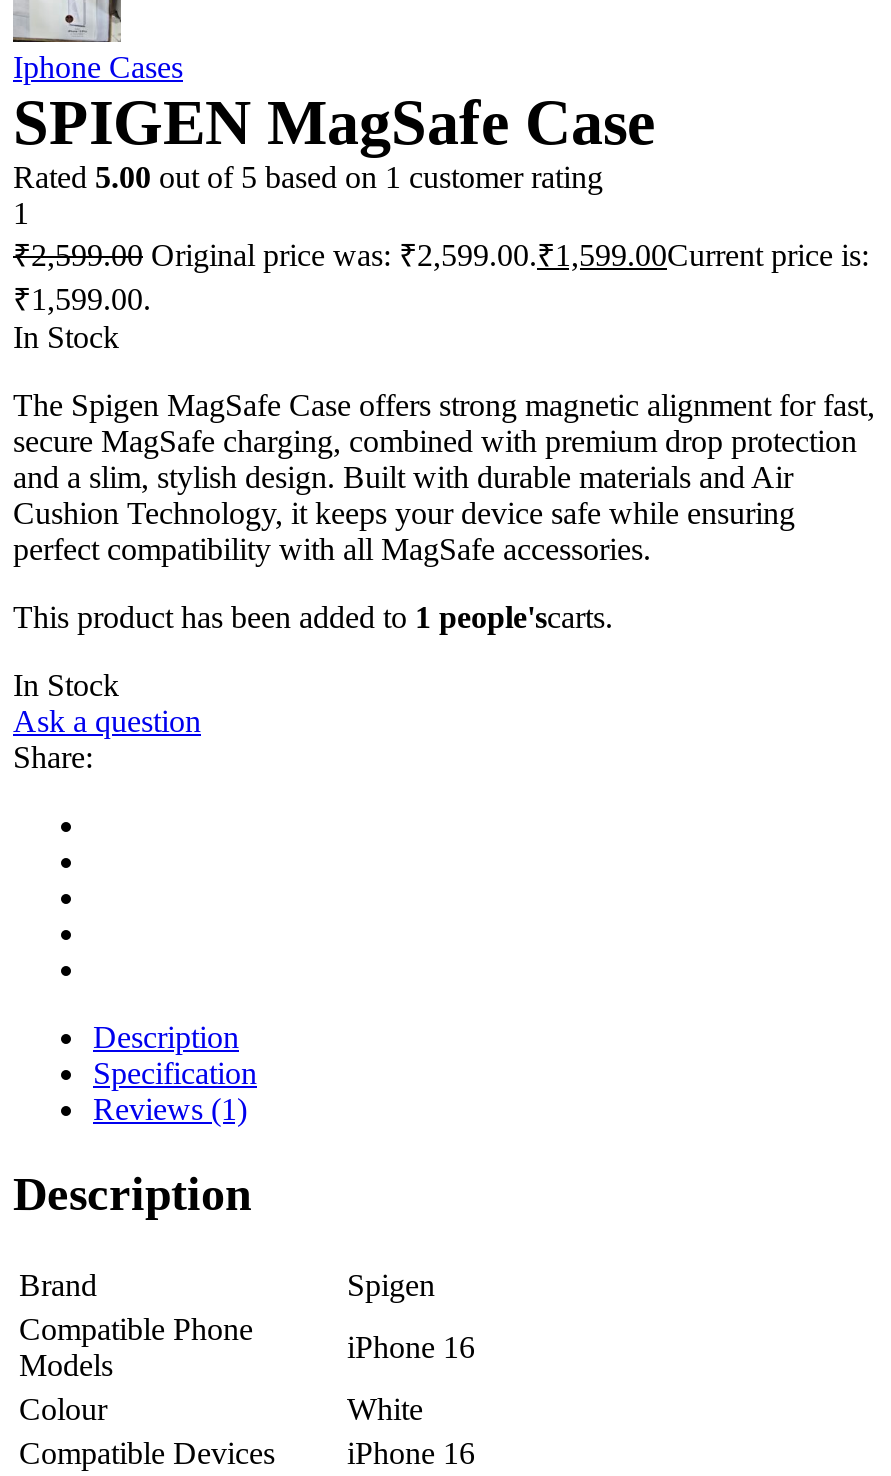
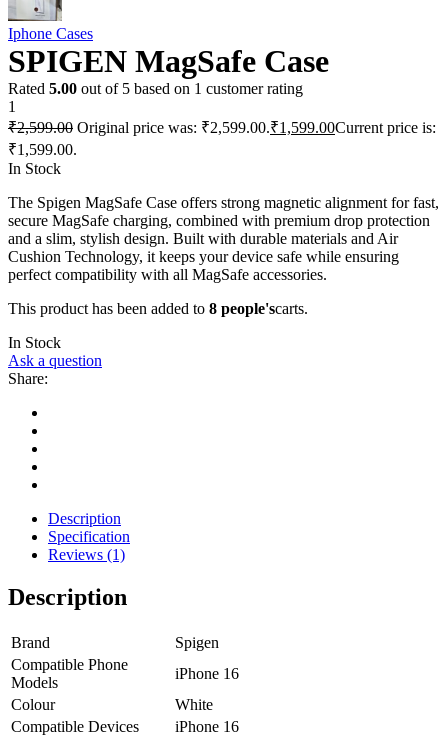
[13,601,613,635] This product has been added to 1 people'scarts. -> [8,300,308,317] This product has been added to 8 people'scarts.

